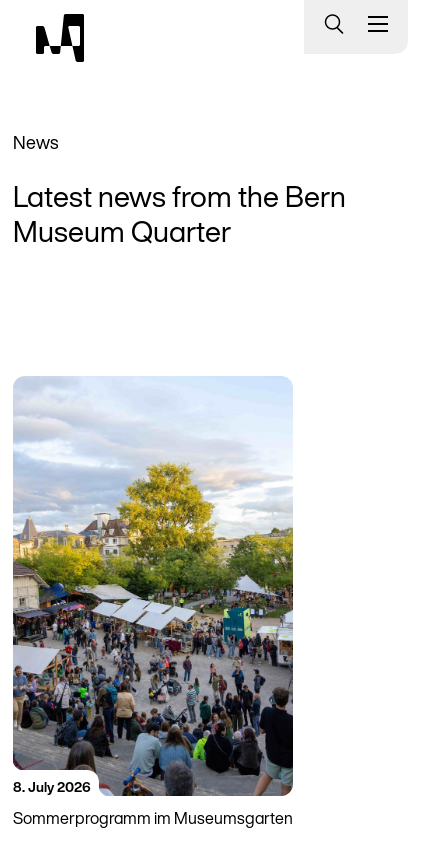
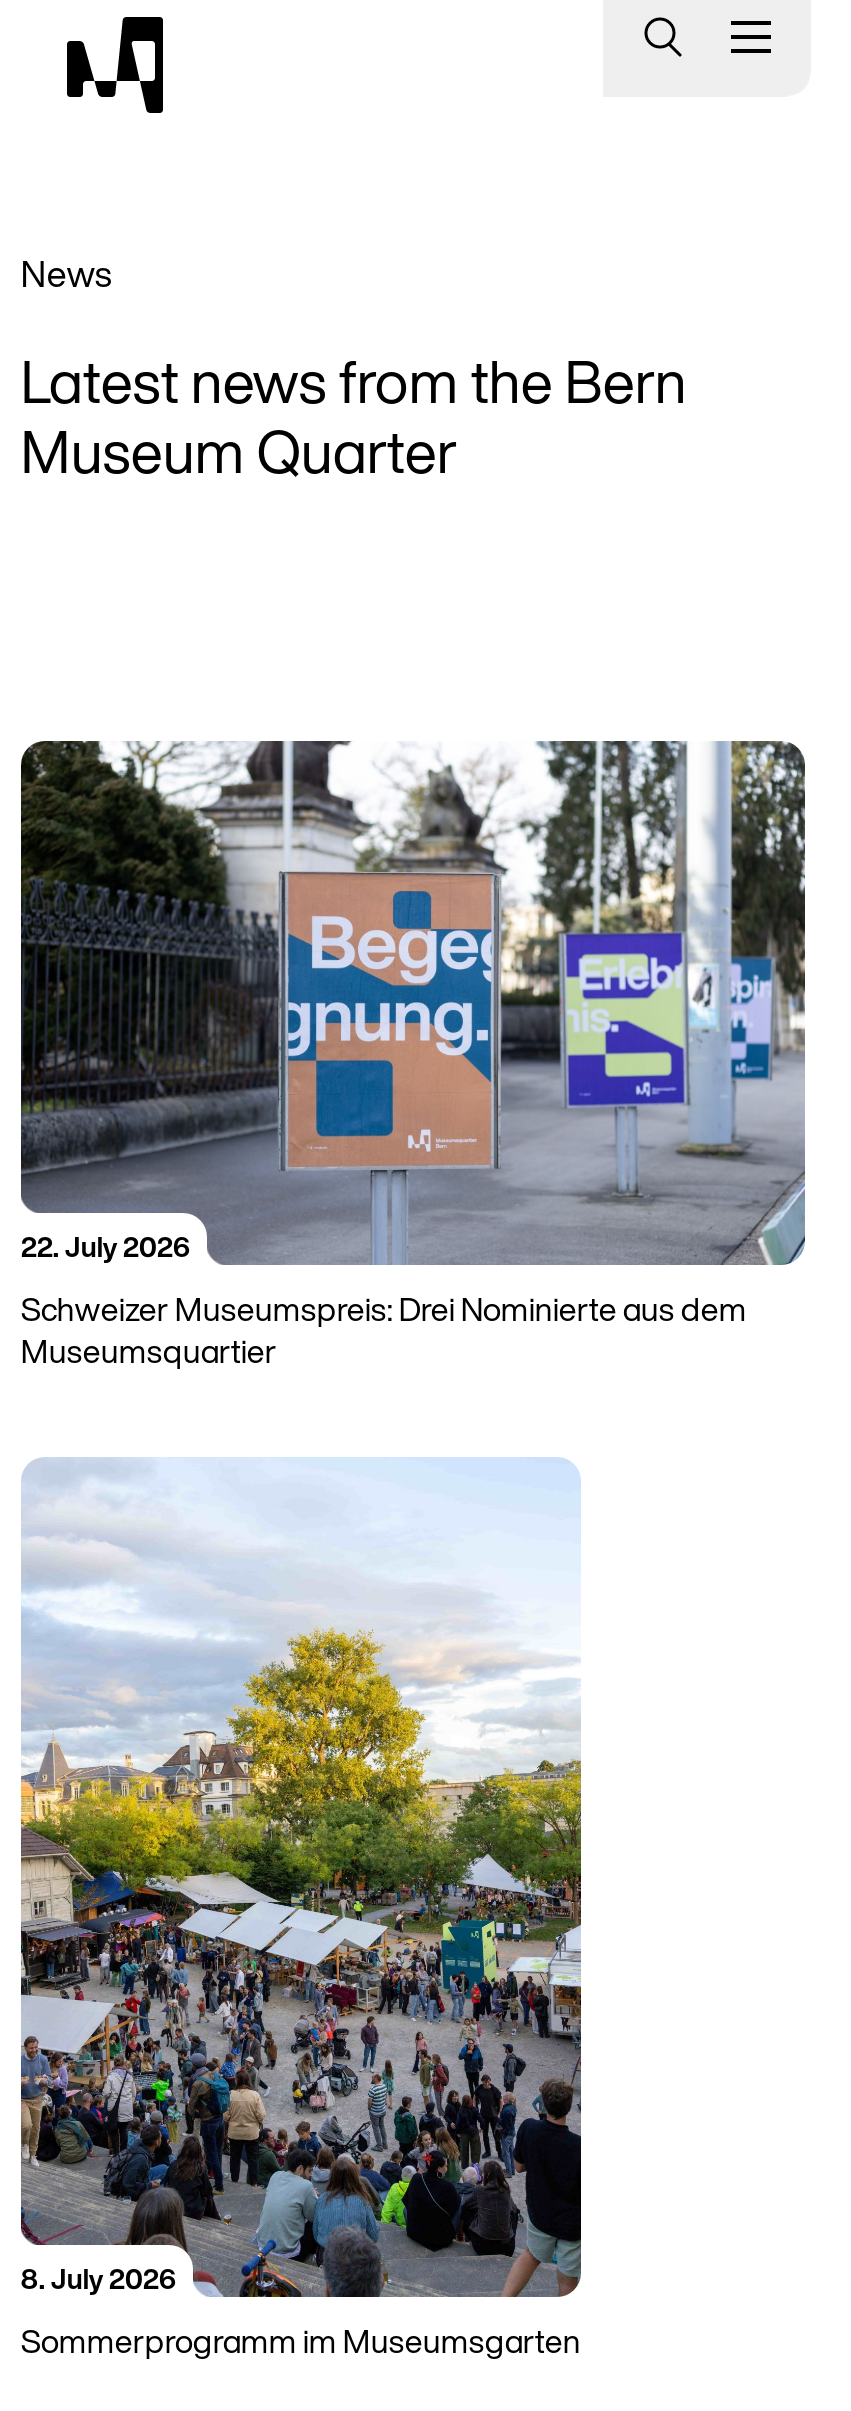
none -> [19,739,807,1267] [image] | 22. July 2026
none -> [21,1284,747,1374] Schweizer Museumspreis: Drei Nominierte aus dem | Museumsquartier

